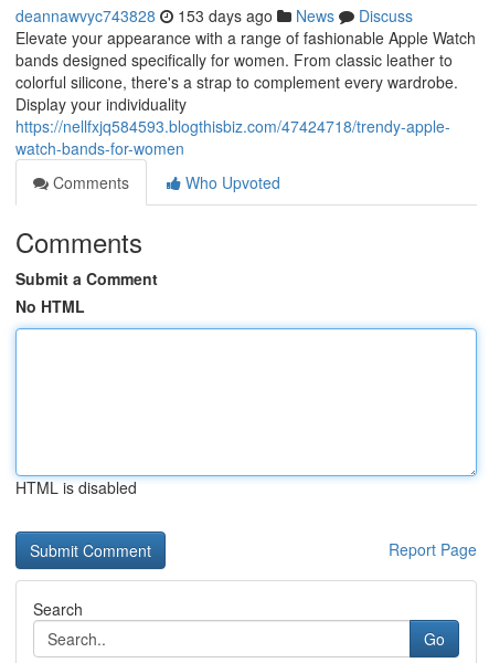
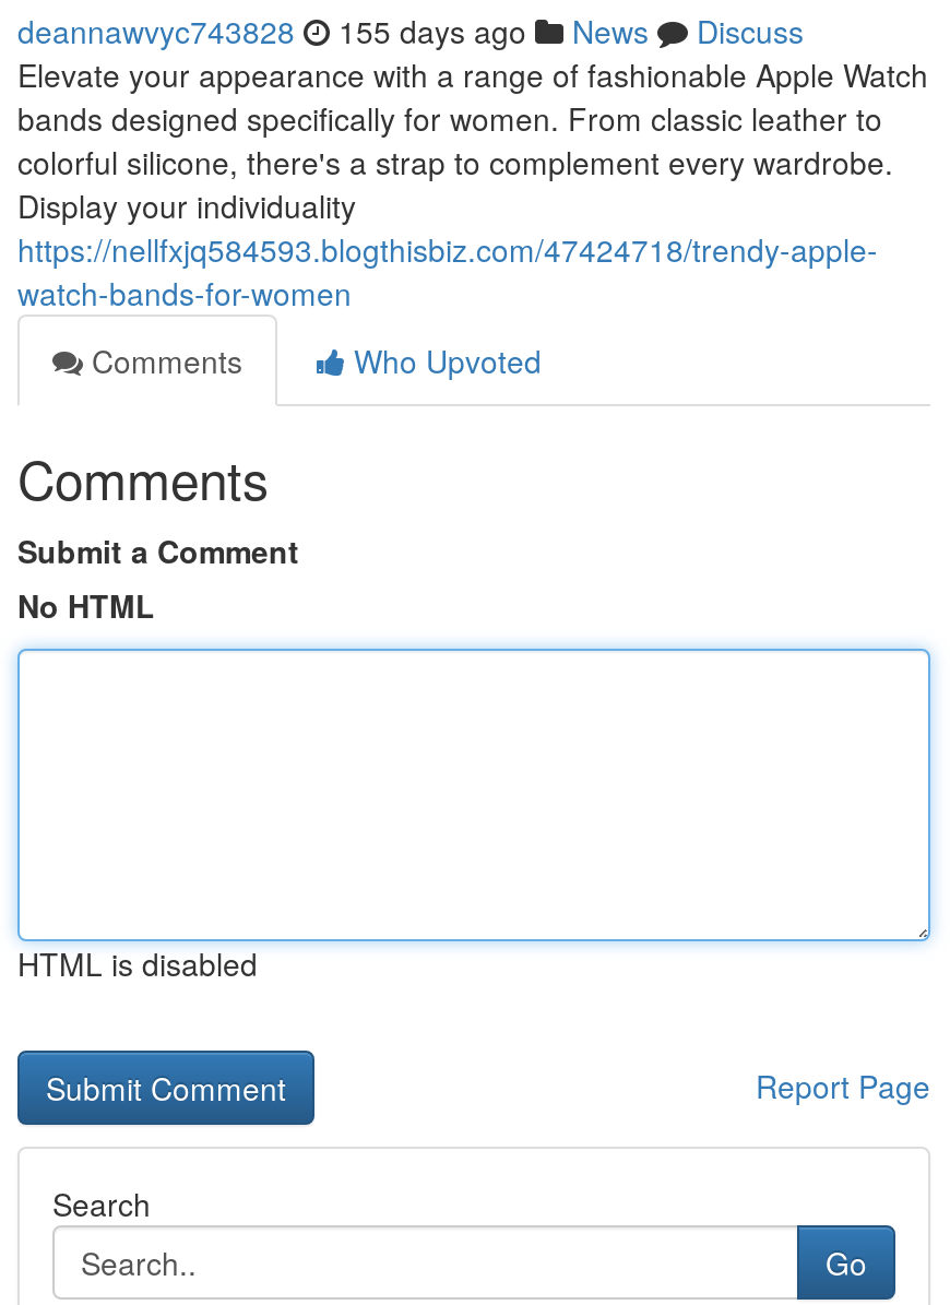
[15,4,413,27] deannawvyc743828 153 days ago News Discuss -> [17,9,804,52] deannawvyc743828 155 days ago News Discuss

